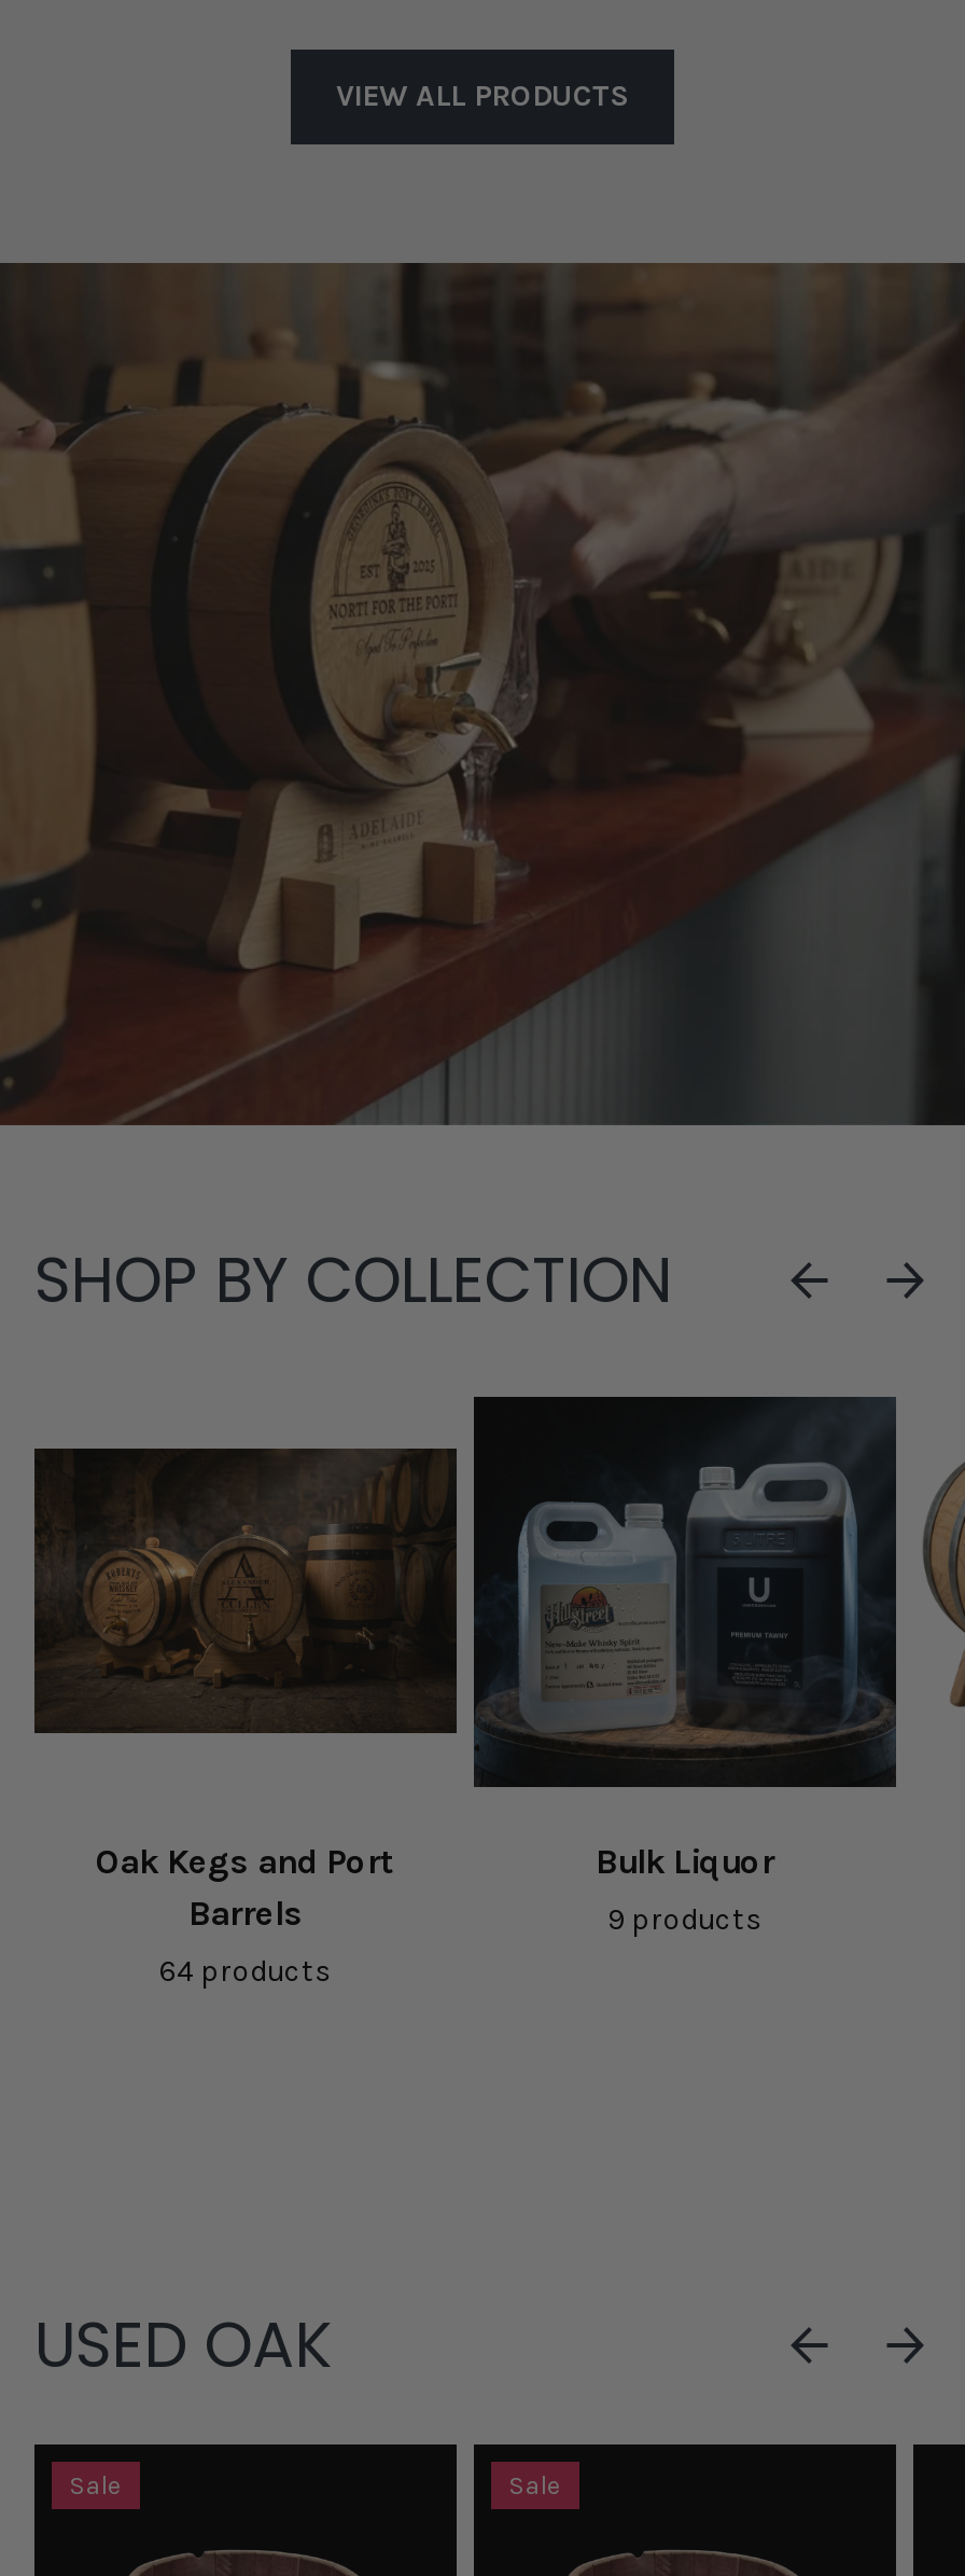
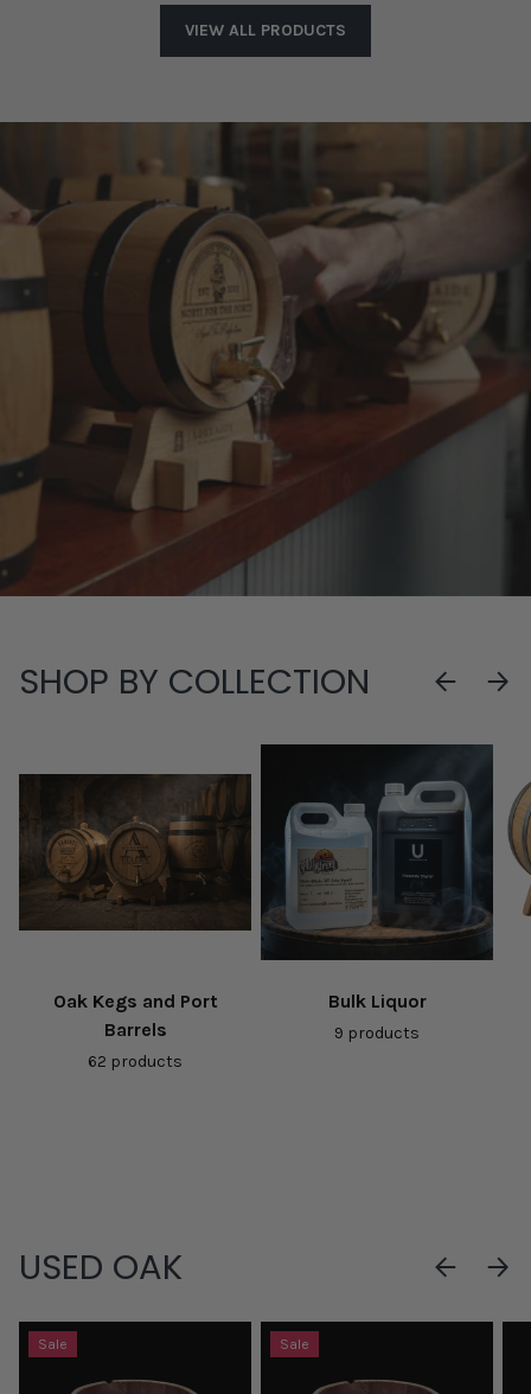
[159,1953,332,1990] 64 products -> [88,1052,183,1072] 62 products

